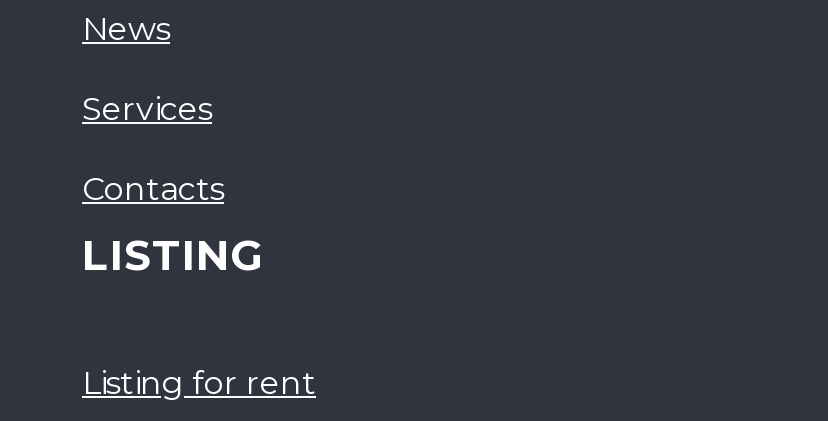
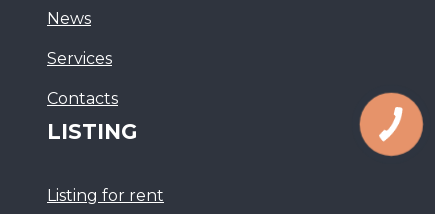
none -> [358,92,424,157] [image]

